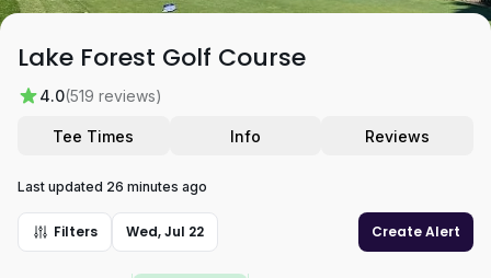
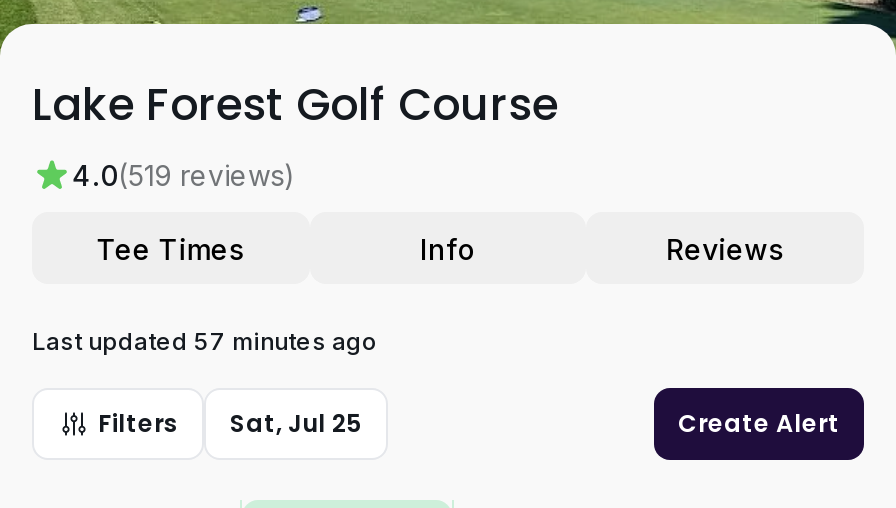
[18,178,207,195] Last updated 26 minutes ago -> [32,326,378,356] Last updated 57 minutes ago
[54,222,204,241] Filters Wed, Jul 22 -> [98,406,362,440] Filters Sat, Jul 25

